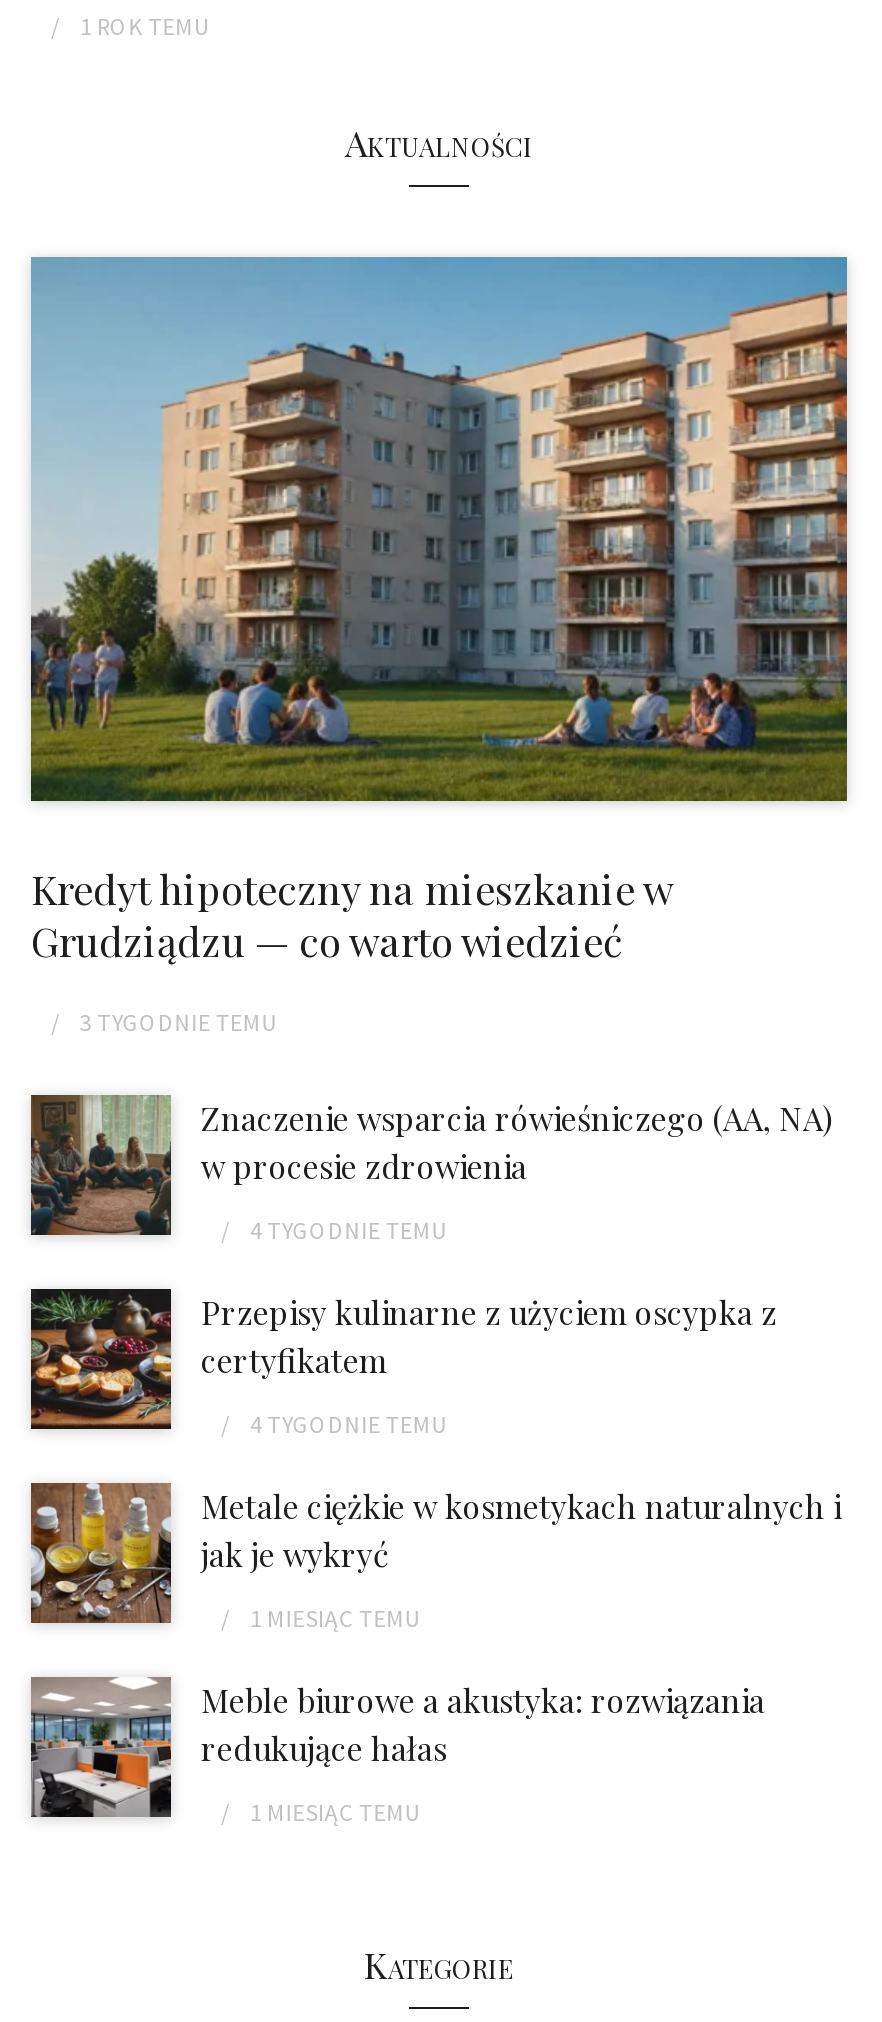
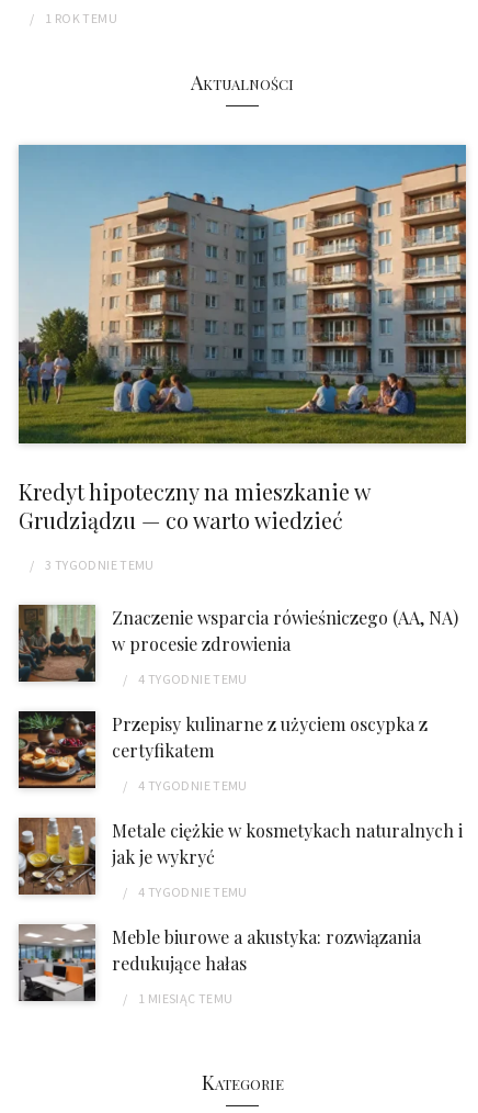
[250,1603,422,1633] 1 MIESIĄC TEMU -> [139,883,247,900] 4 TYGODNIE TEMU

